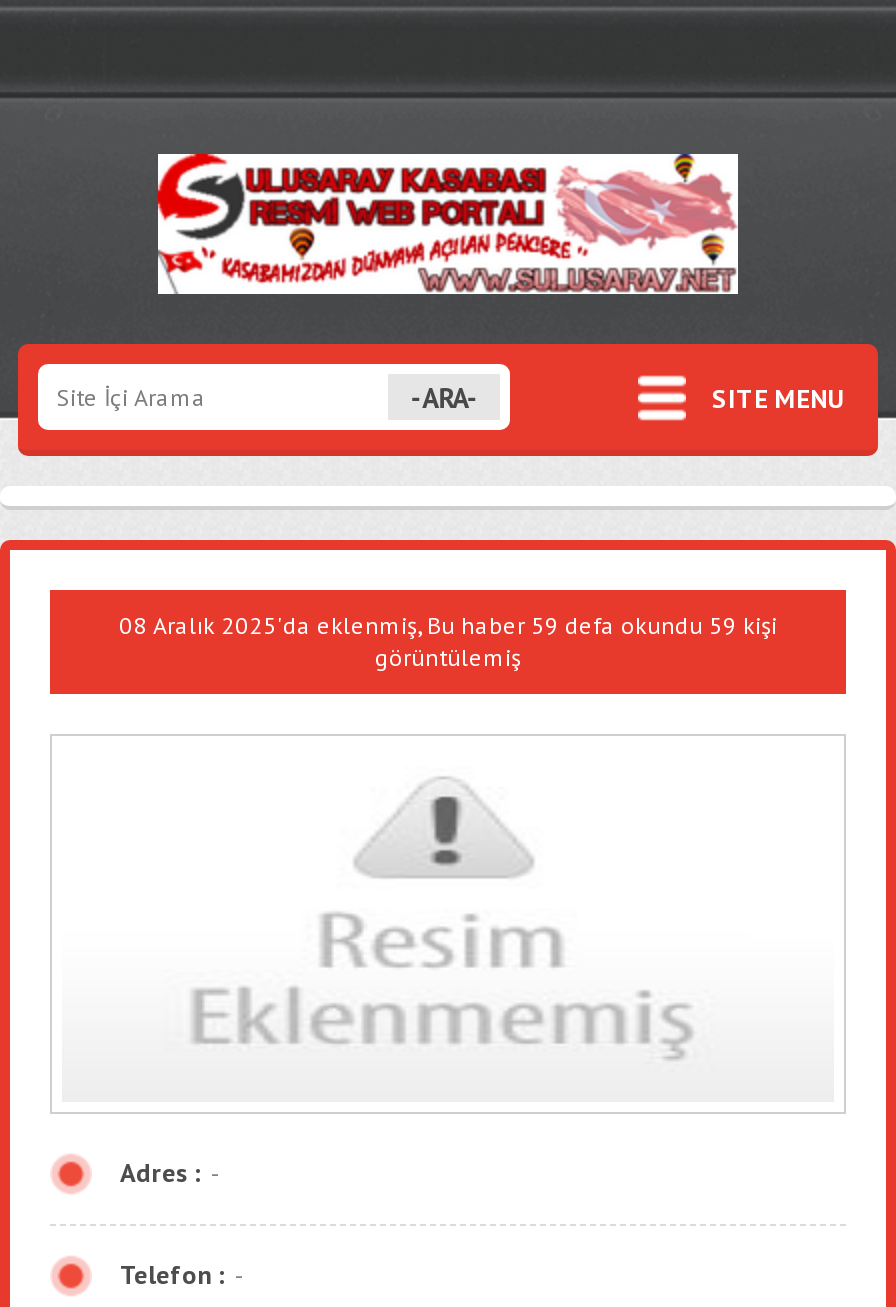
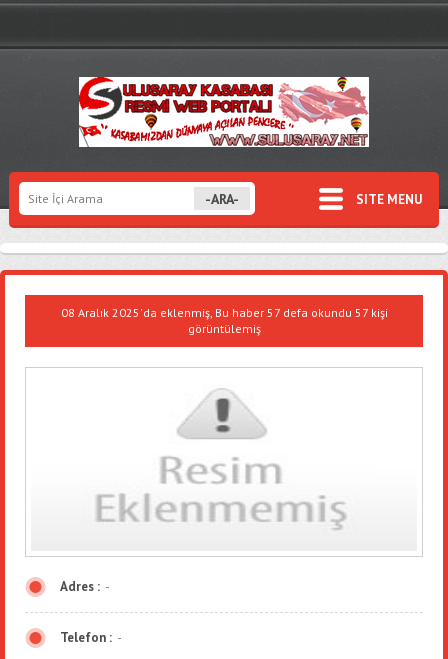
[119,610,777,640] 08 Aralık 2025'da eklenmiş, Bu haber 59 defa okundu 59 kişi -> [60,305,387,320] 08 Aralık 2025'da eklenmiş, Bu haber 57 defa okundu 57 kişi

